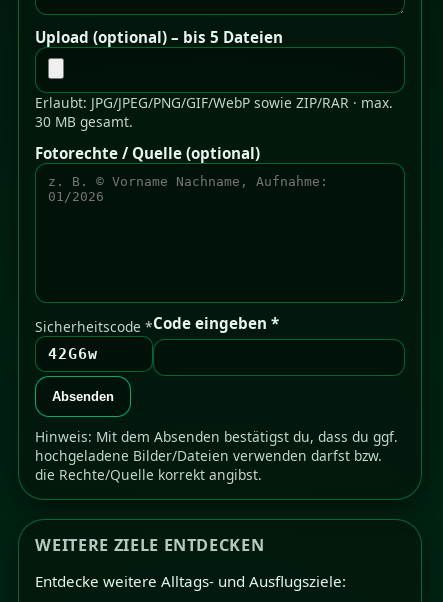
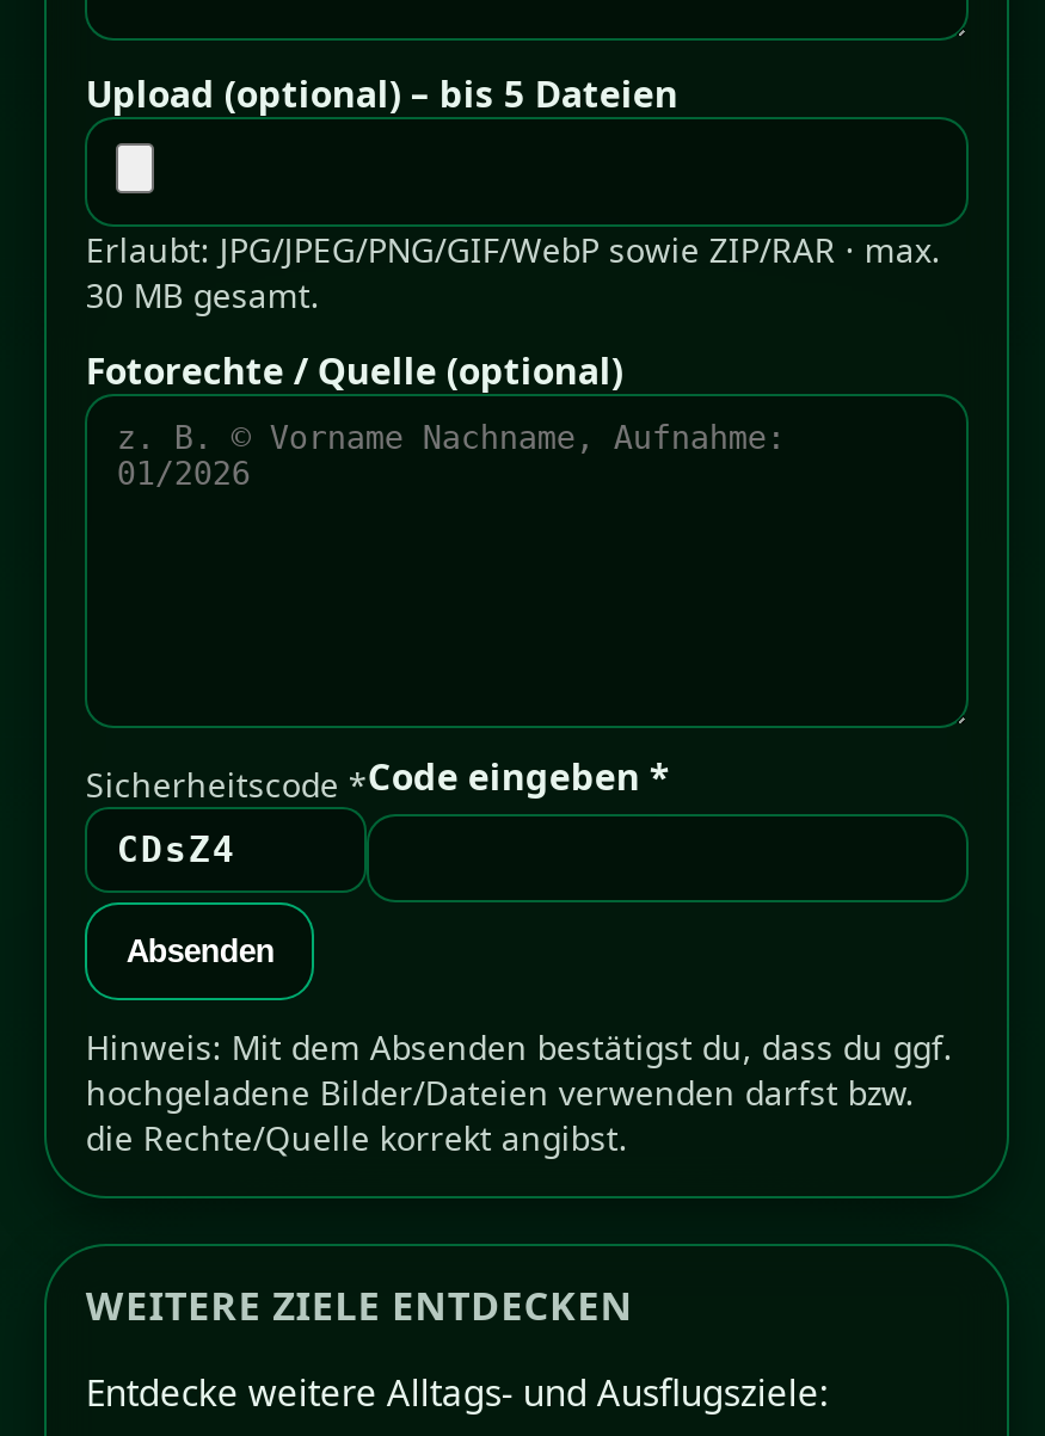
[48,345,98,363] 42G6w -> [117,828,236,871] CDsZ4

